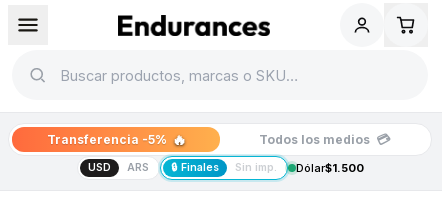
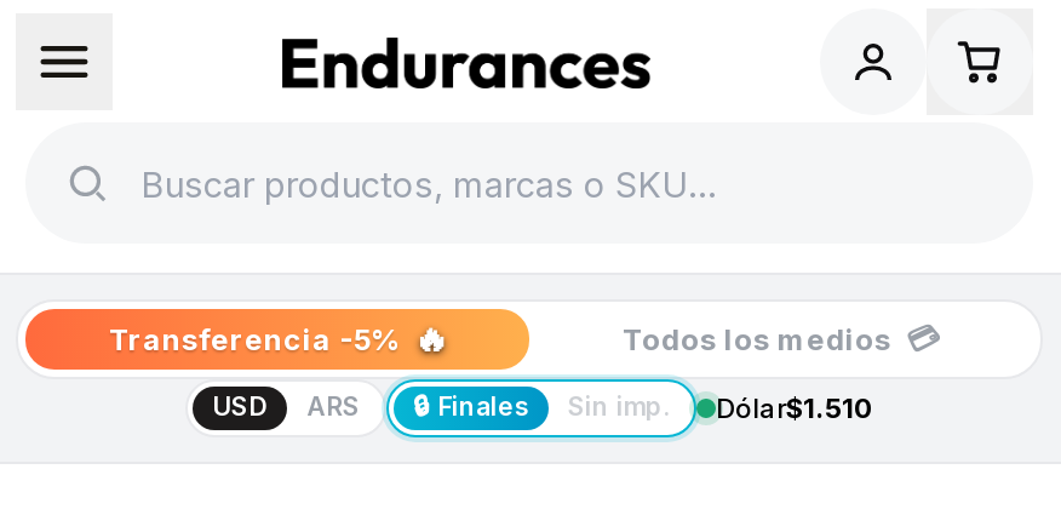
[295,161,363,175] Dólar $1.500 -> [716,391,873,425] Dólar $1.510

